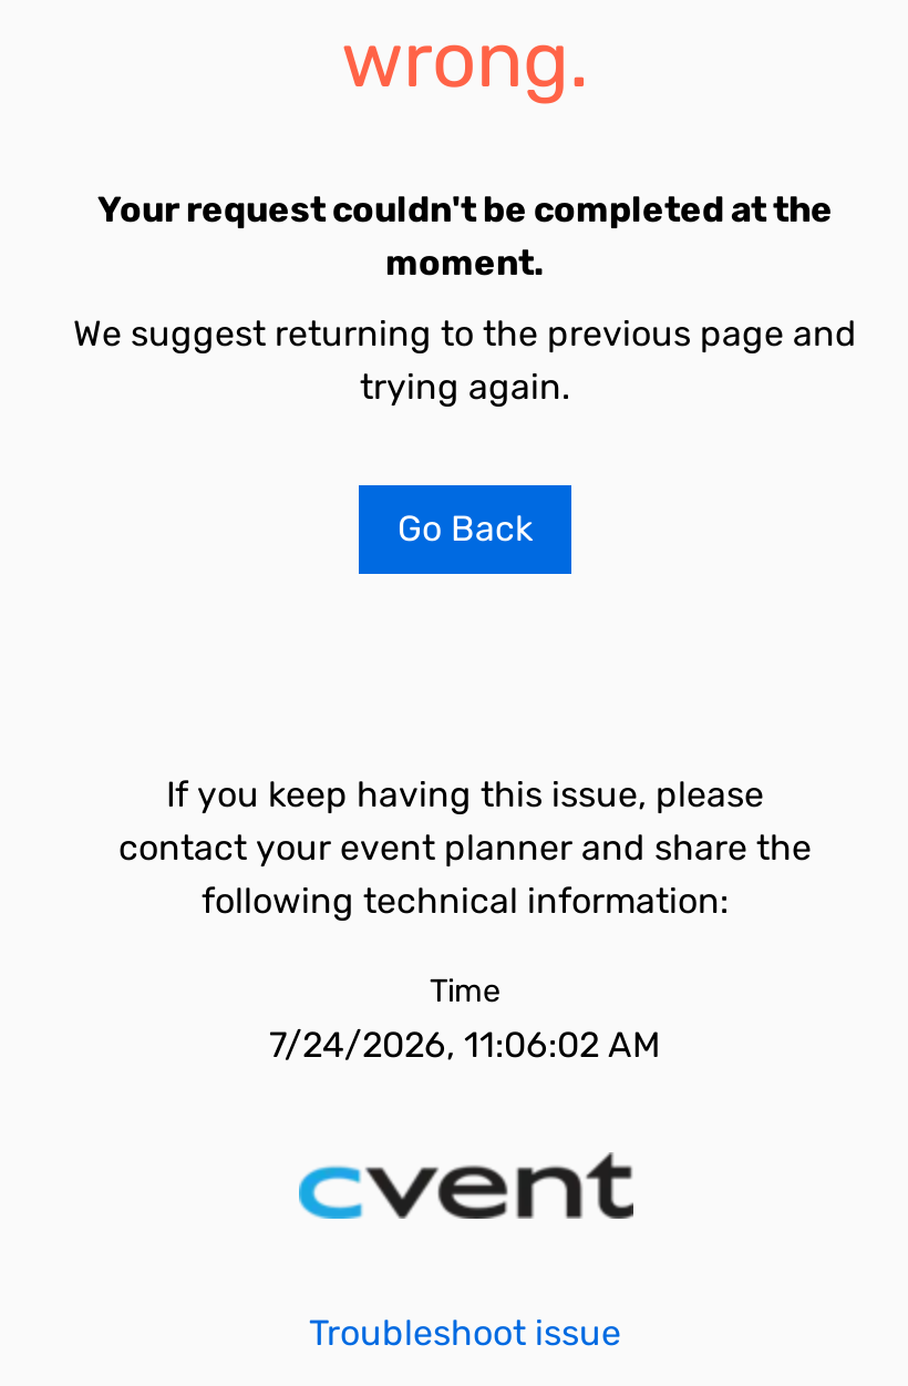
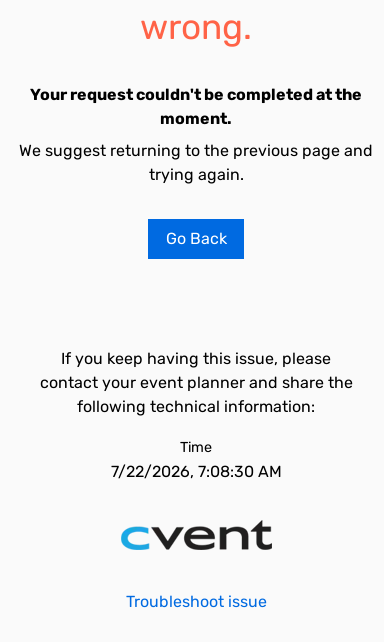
[269,1024,661,1066] 7/24/2026, 11:06:02 AM -> [110,462,281,481] 7/22/2026, 7:08:30 AM

